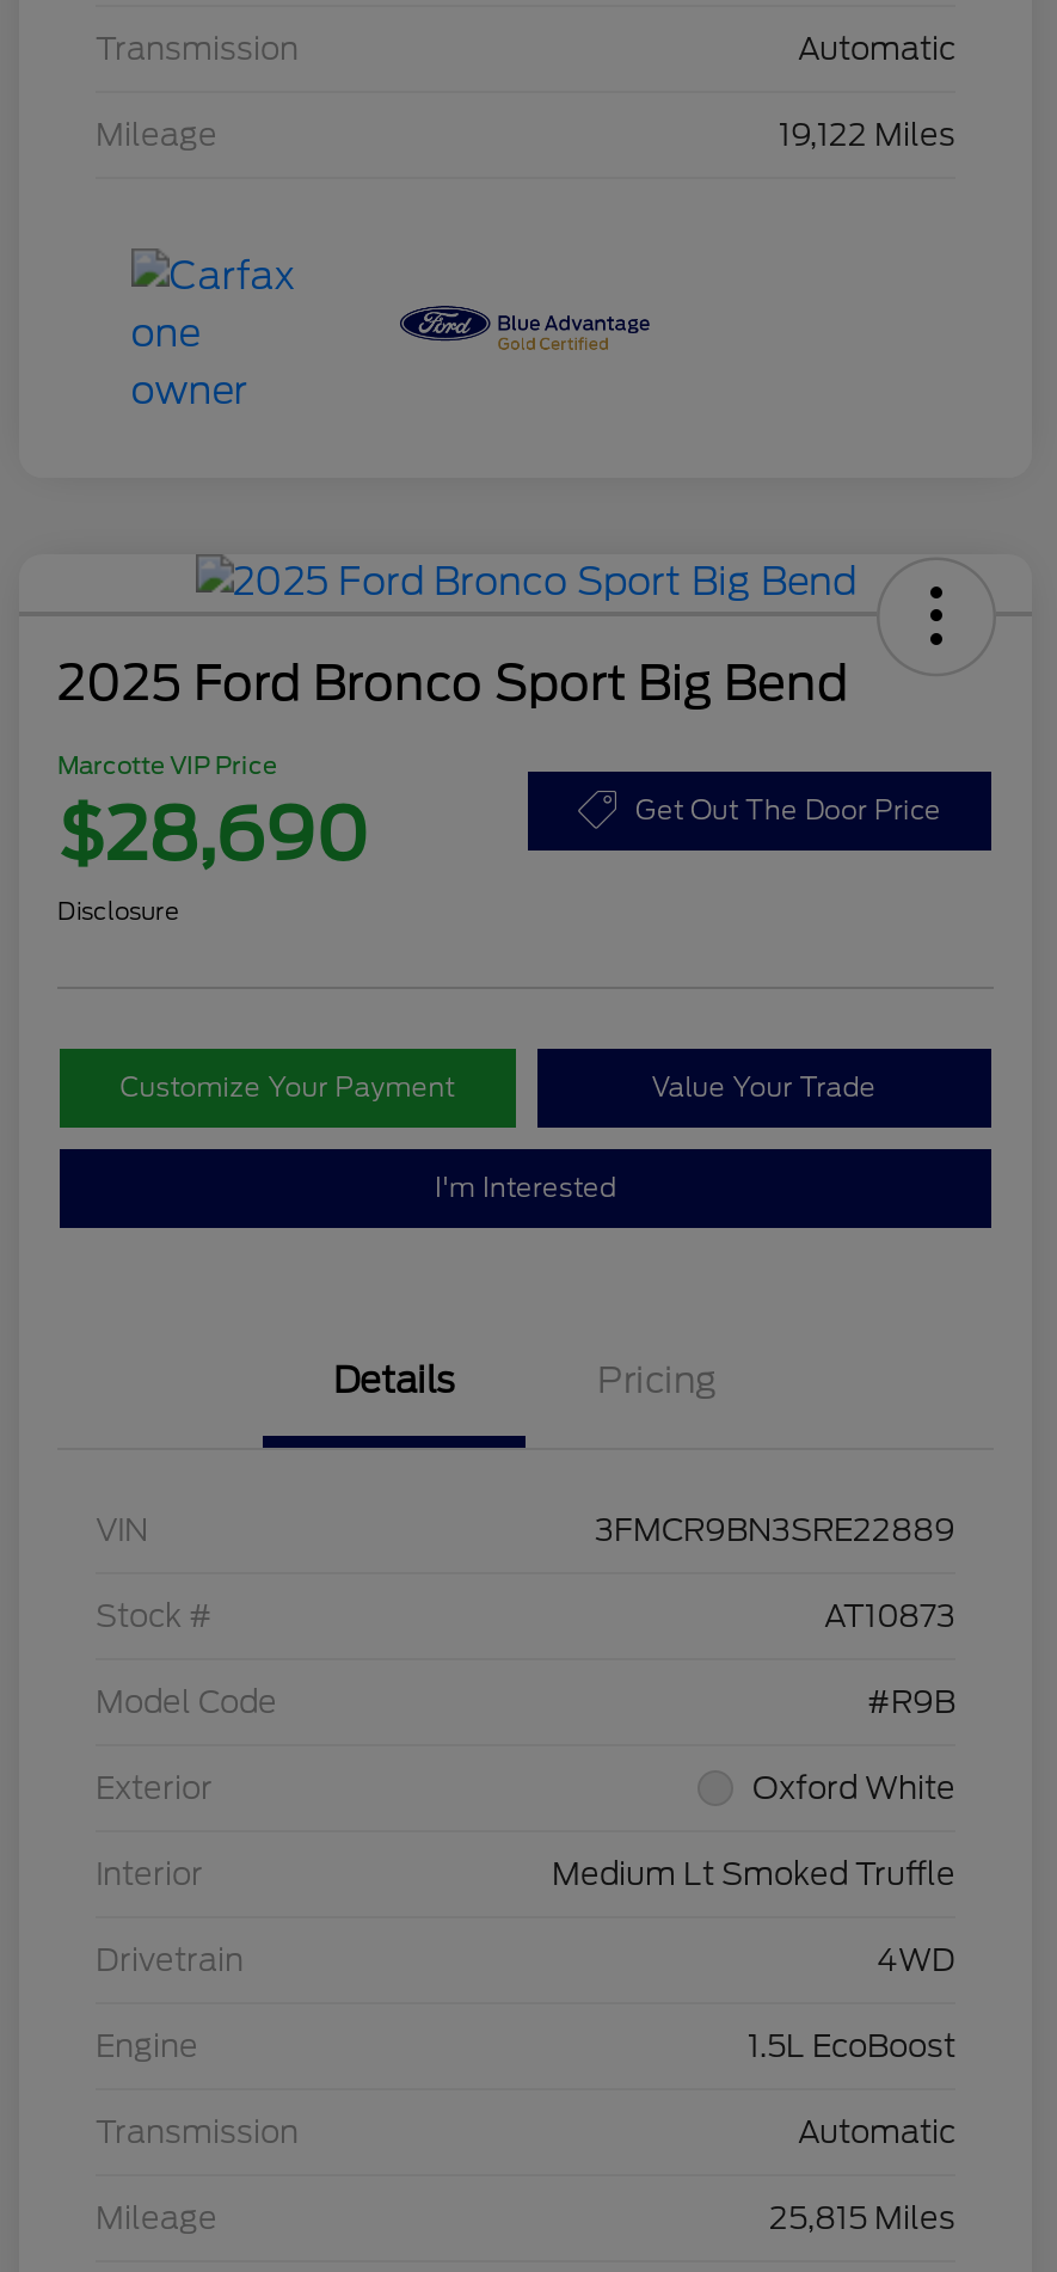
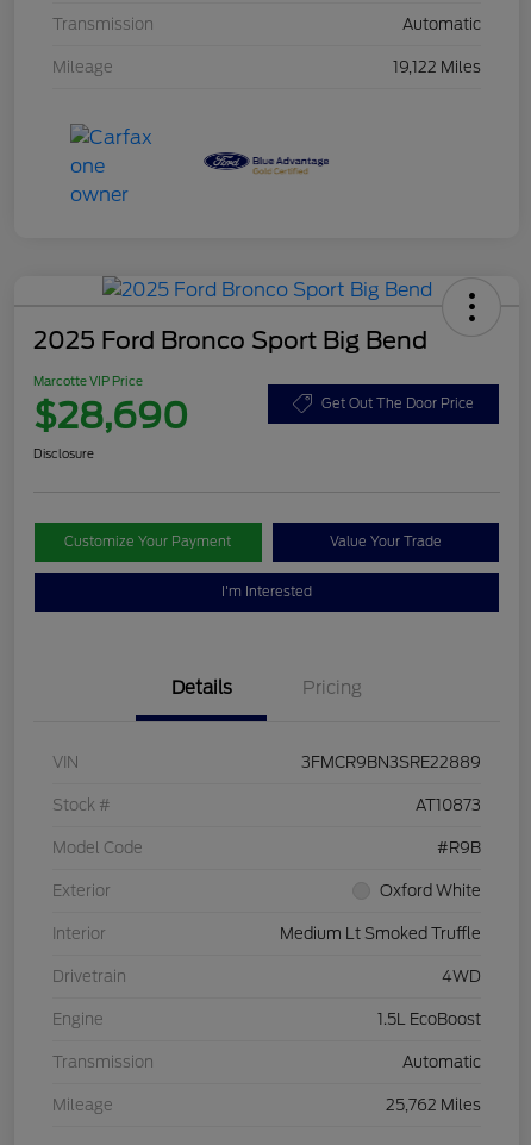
[769,2201,955,2237] 25,815 Miles -> [386,1096,481,1114] 25,762 Miles

